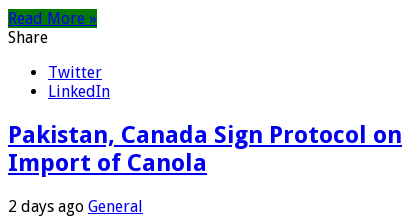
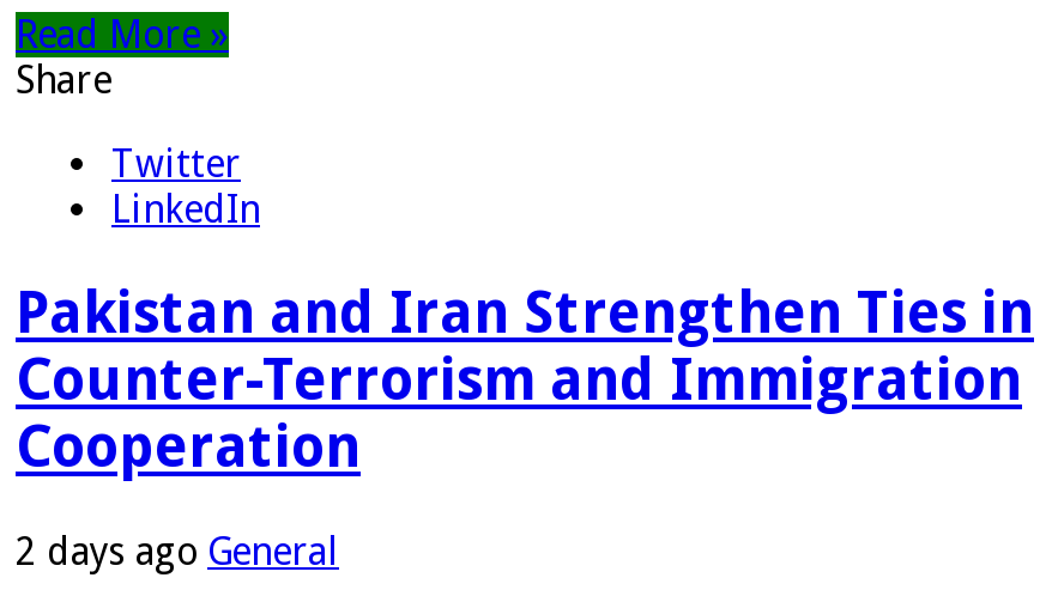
[8,121,402,177] Pakistan, Canada Sign Protocol on | Import of Canola -> [16,280,1034,481] Pakistan and Iran Strengthen Ties in | Counter-Terrorism and Immigration | Cooperation

